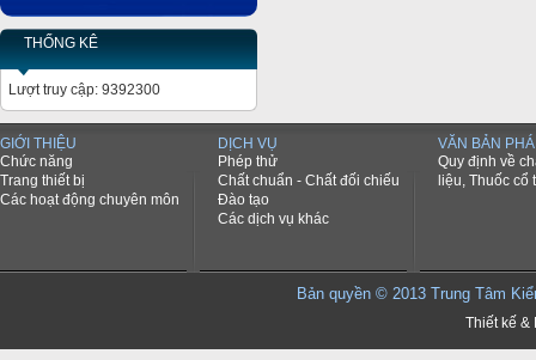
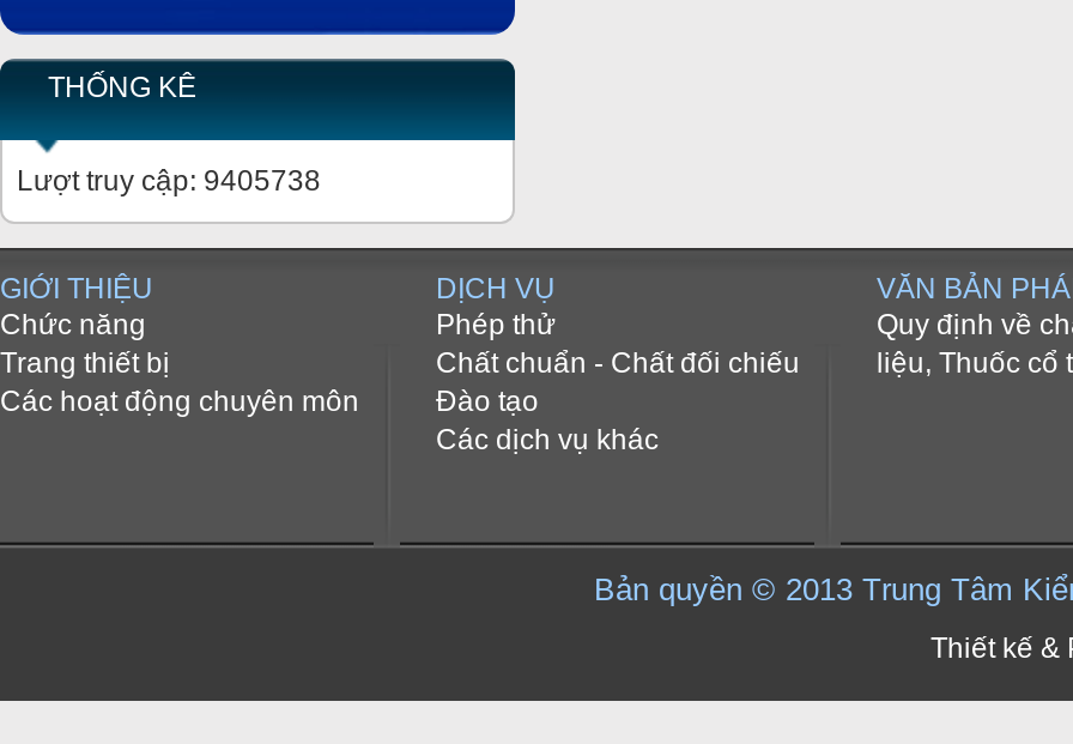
[1,82,160,98] Lượt truy cập: 9392300 -> [2,165,321,198] Lượt truy cập: 9405738

